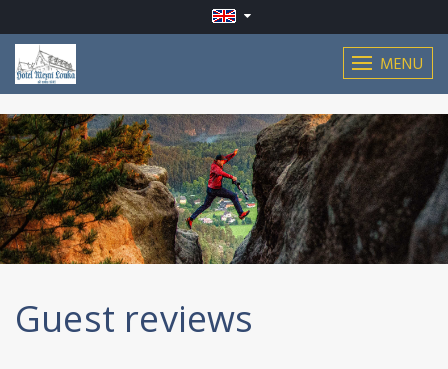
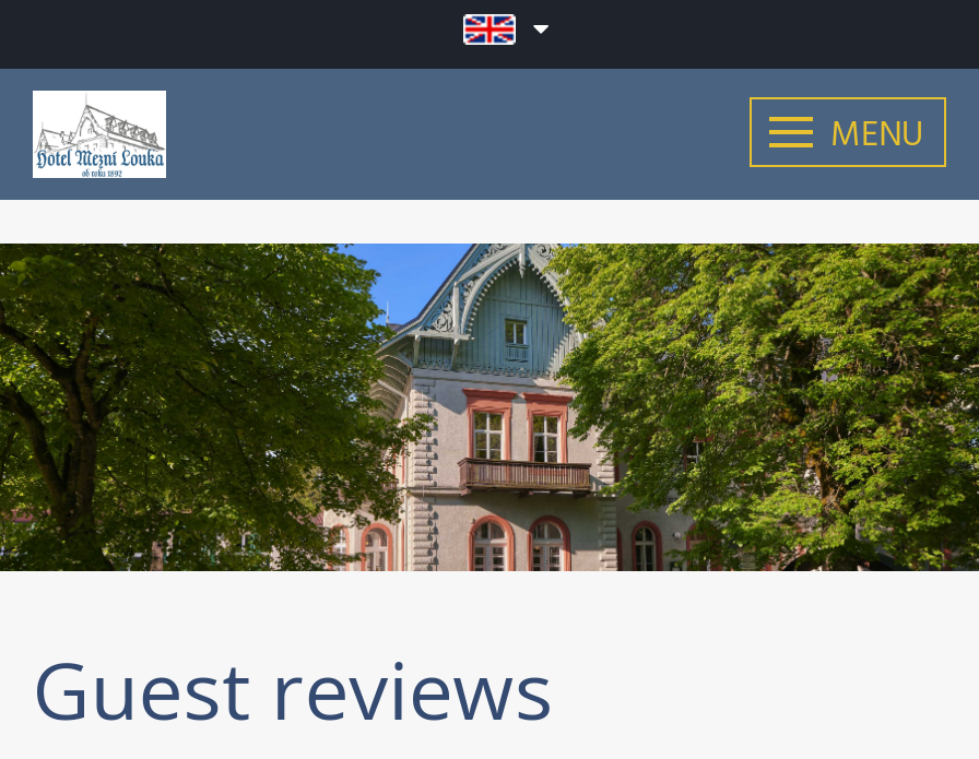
[3,113,445,265] [image] -> [7,241,972,573] [image]

